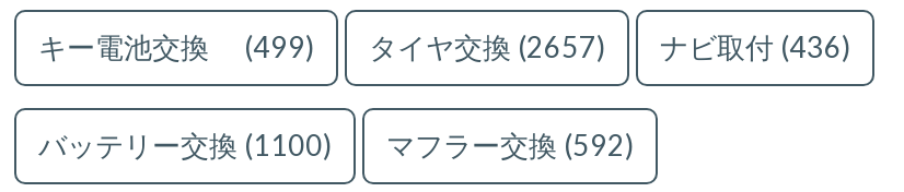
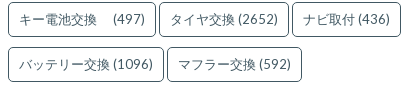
[38,29,314,64] キー電池交換(499) -> [19,11,145,27] キー電池交換(497)
[369,29,605,64] タイヤ交換(2657) -> [170,11,278,27] タイヤ交換(2652)
[38,127,332,162] バッテリー交換(1100) -> [19,56,153,72] バッテリー交換(1096)

